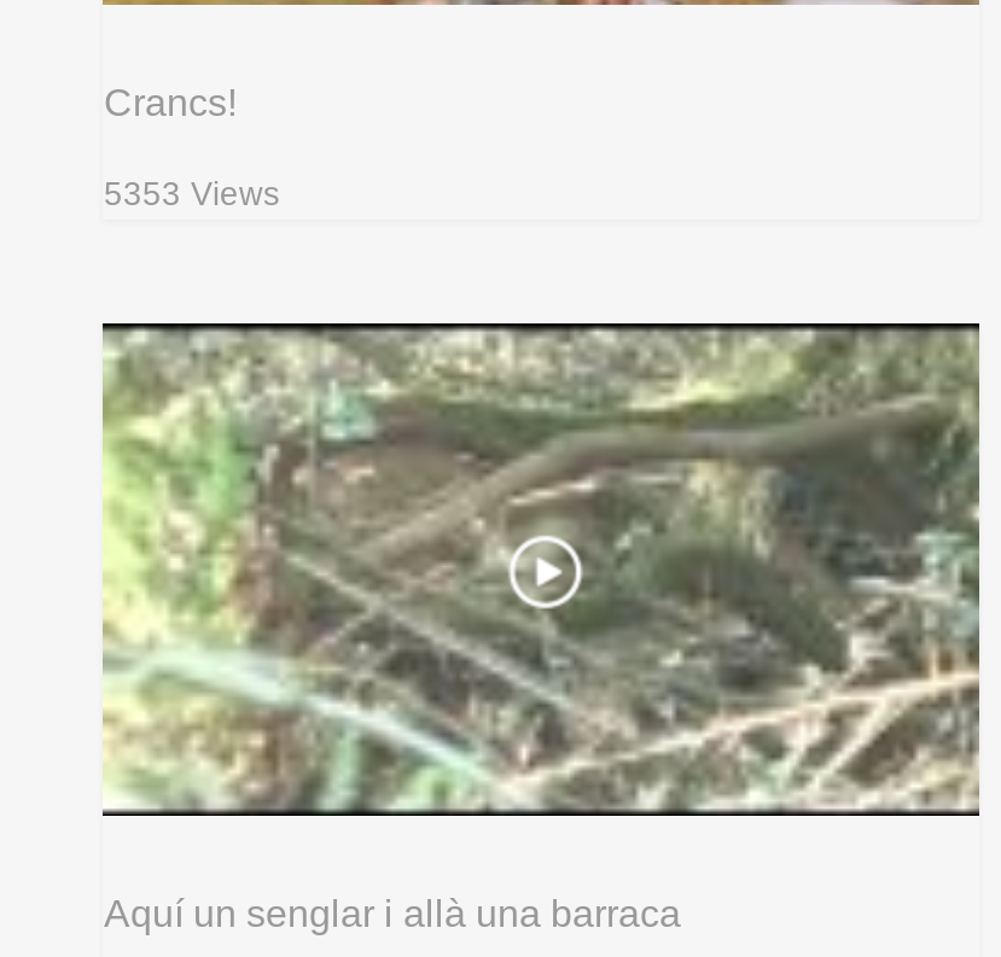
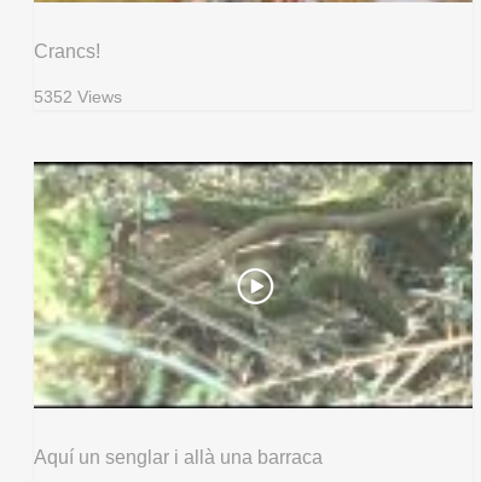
[104,177,280,213] 5353 Views -> [34,89,123,107] 5352 Views

